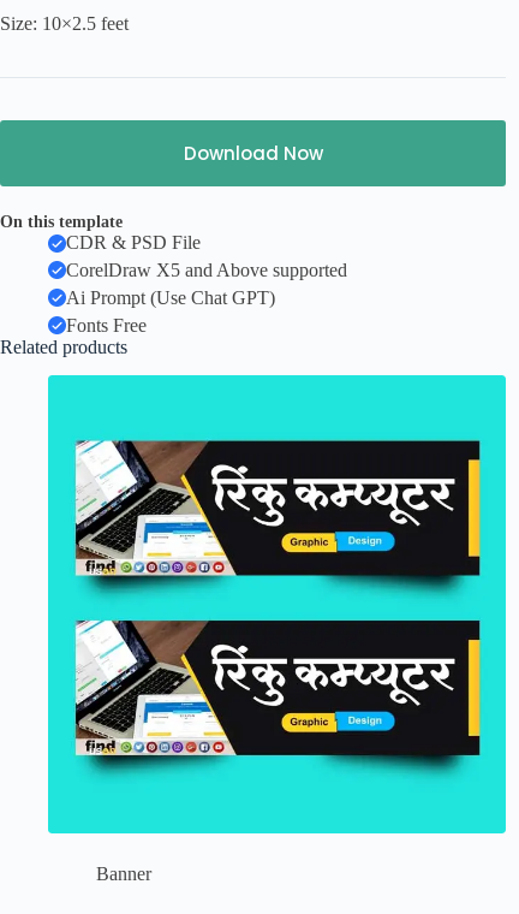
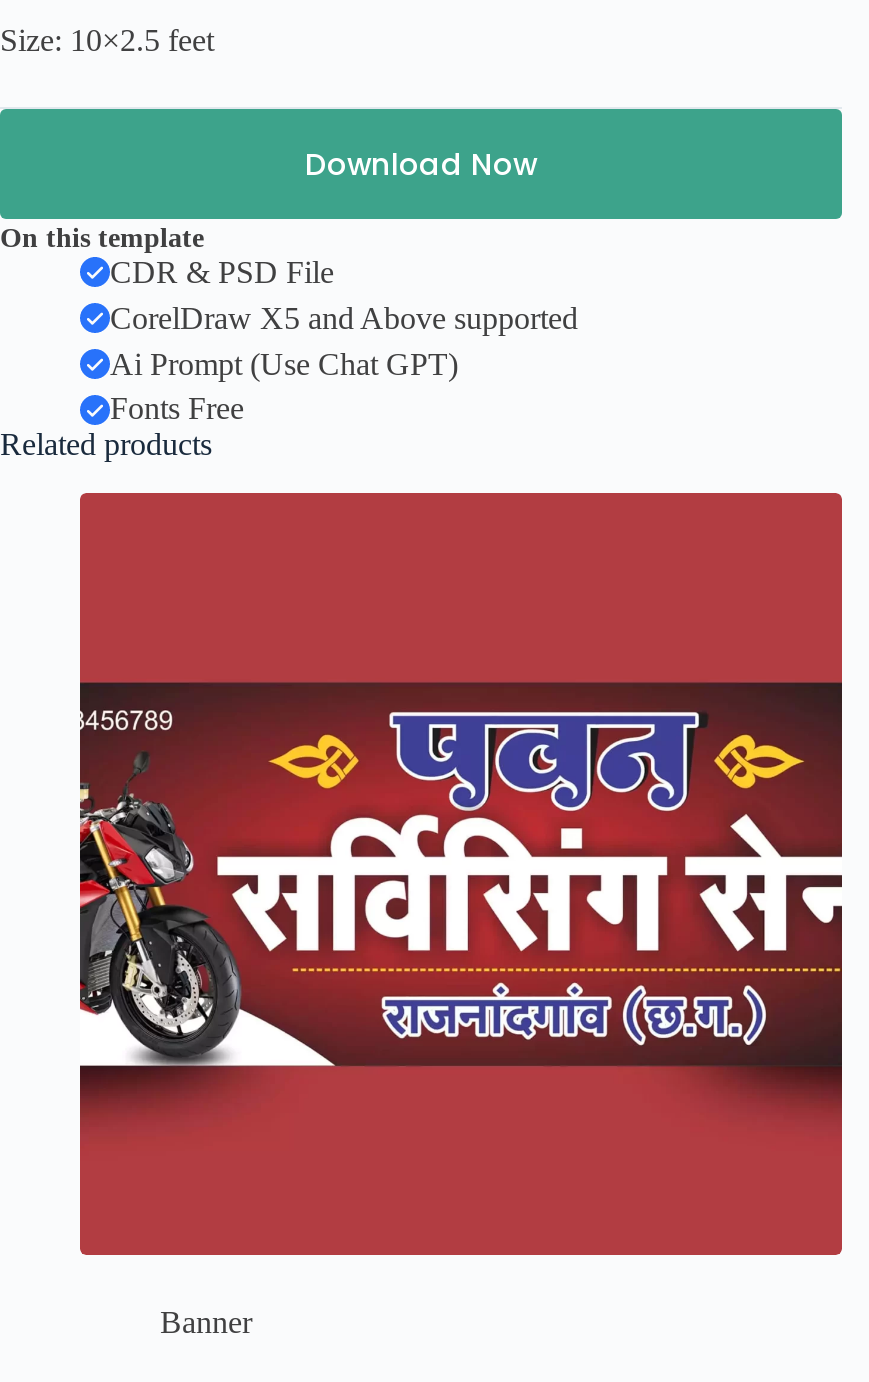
[47,374,507,835] [image] -> [78,491,844,1257] [image]

